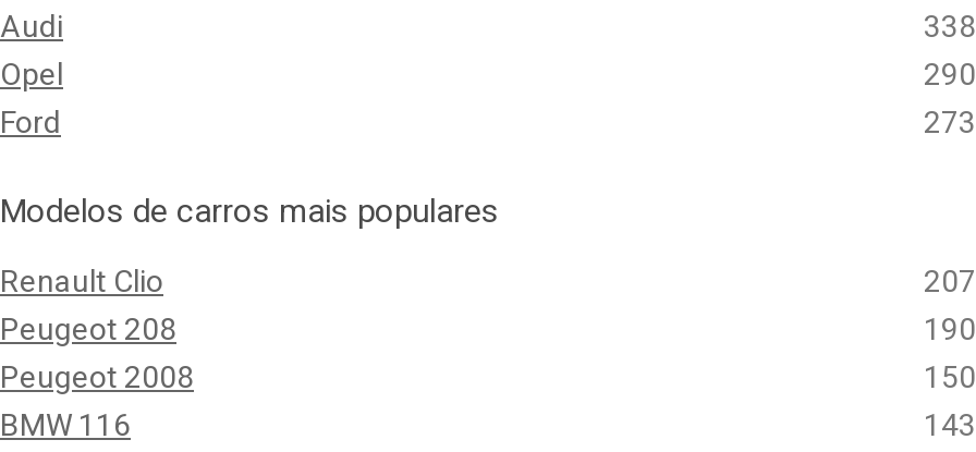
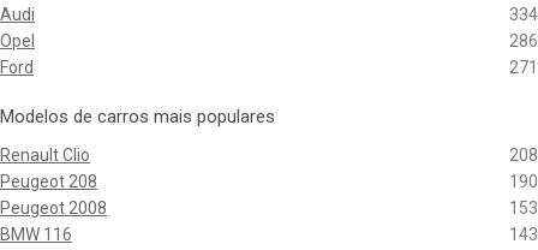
[924,9,976,44] 338 -> [509,5,538,24] 334
[924,57,976,91] 290 -> [509,31,538,50] 286
[924,105,976,139] 273 -> [509,58,538,77] 271
[924,264,976,298] 207 -> [509,145,538,165] 208
[924,359,976,394] 150 -> [509,198,538,218] 153

